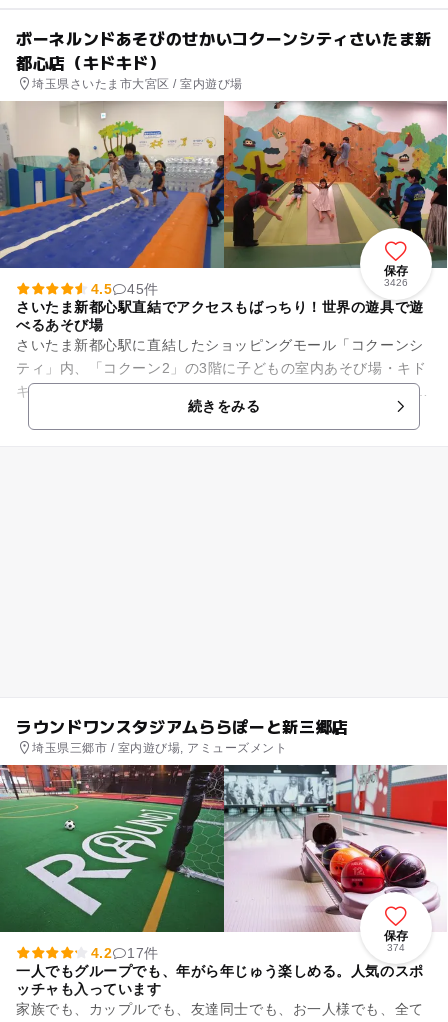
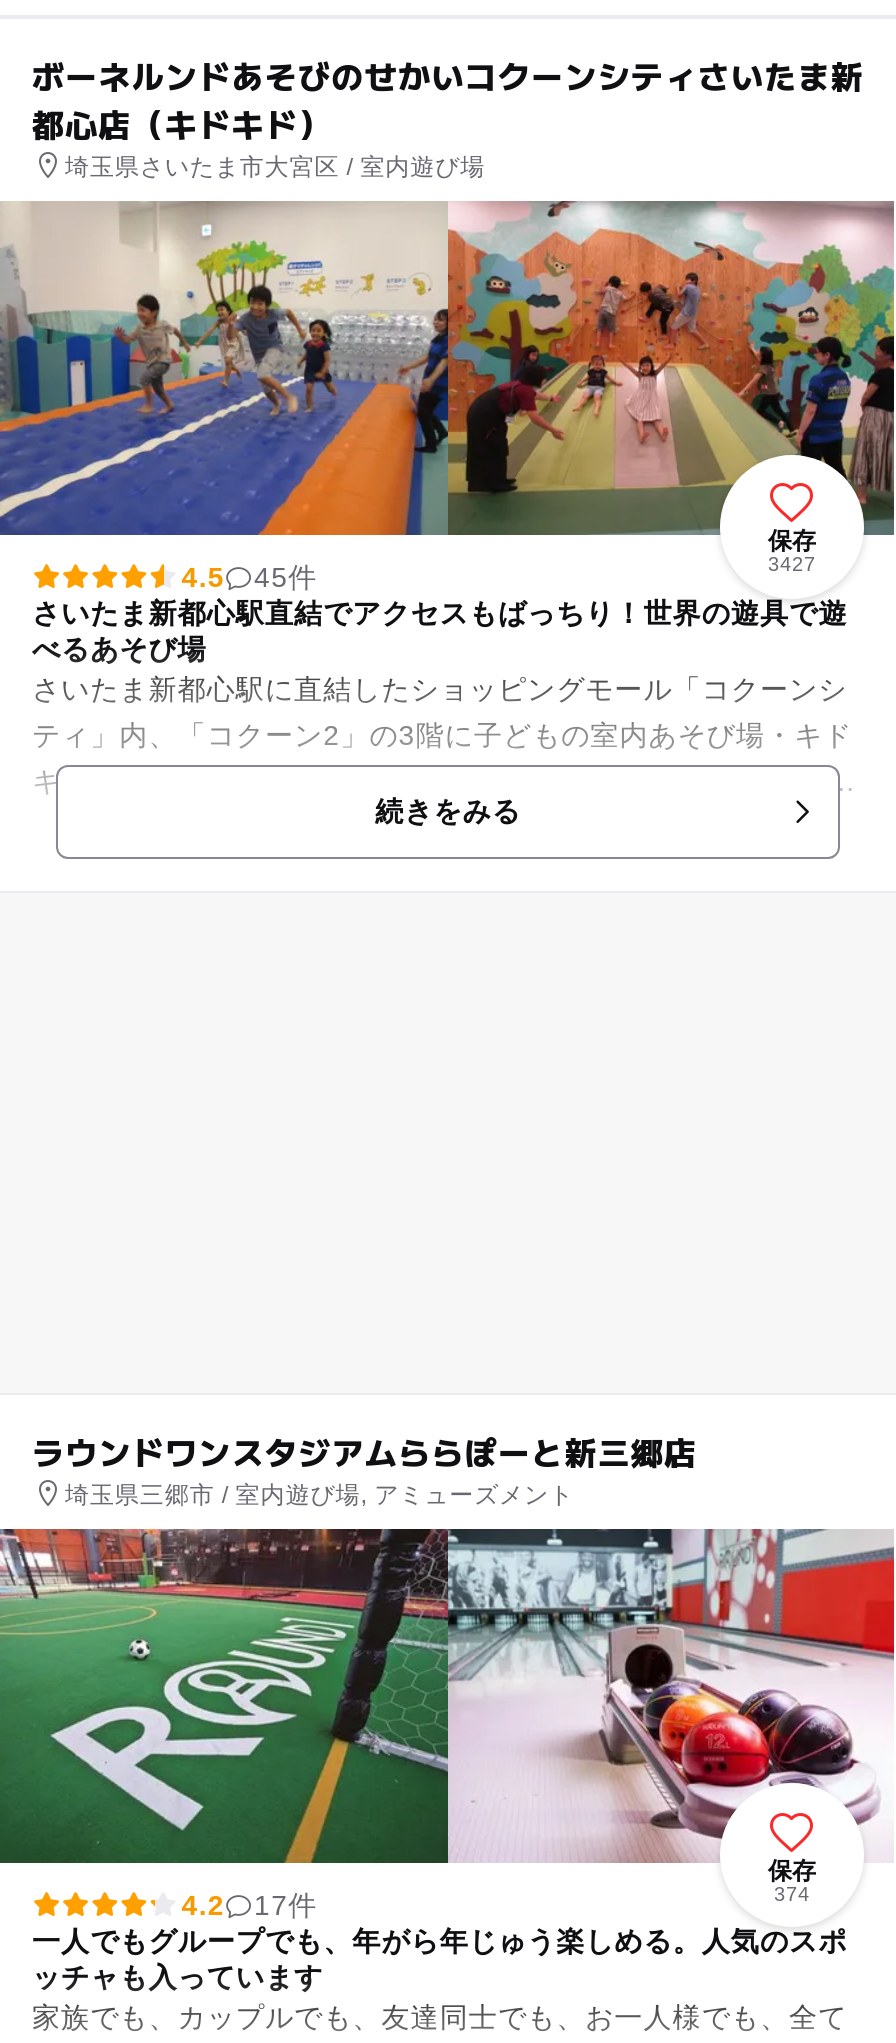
[384,277,408,288] 3426 -> [768,554,816,576] 3427

